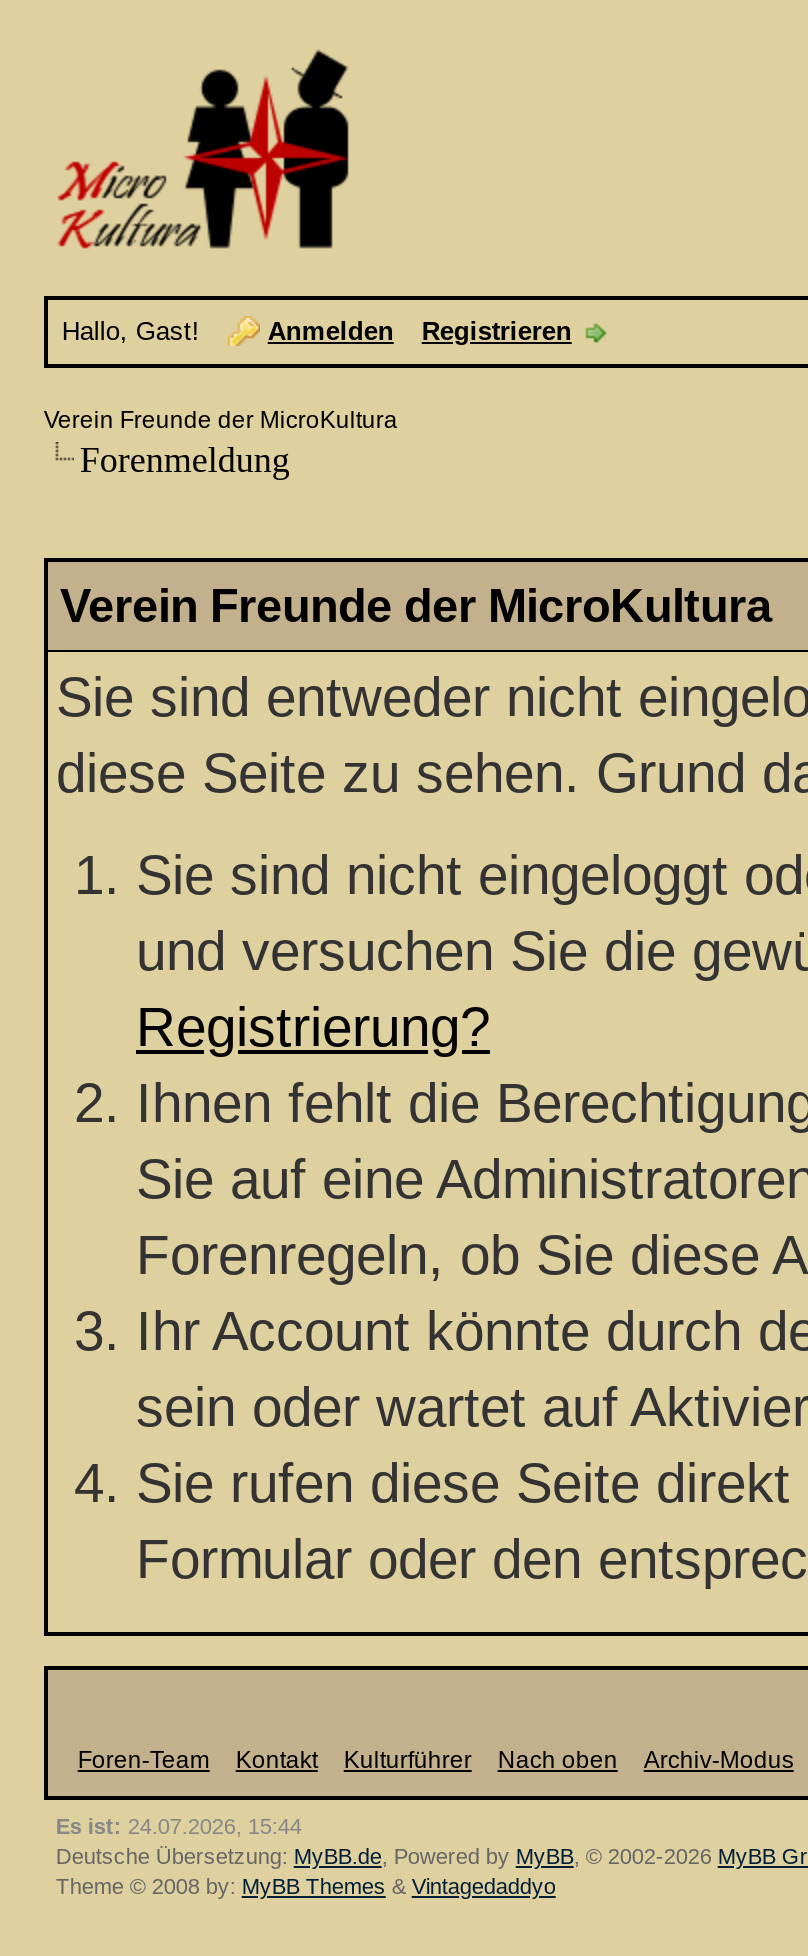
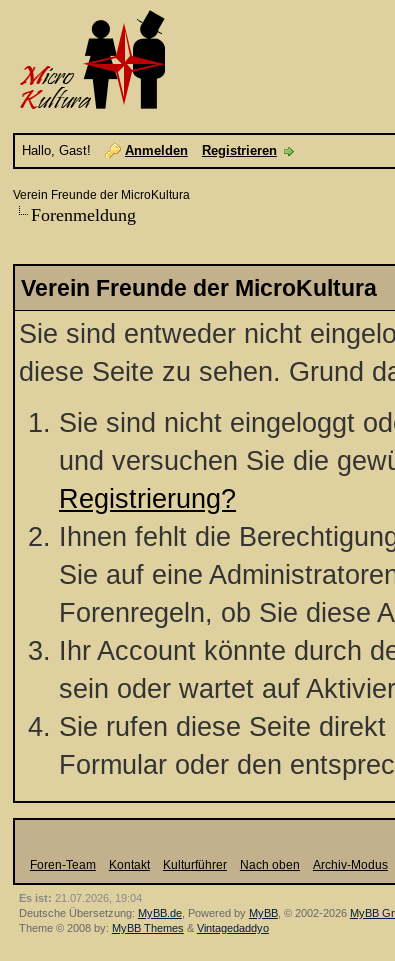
[56,1814,302,1838] Es ist: 24.07.2026, 15:44 -> [19,892,142,904] Es ist: 21.07.2026, 19:04

